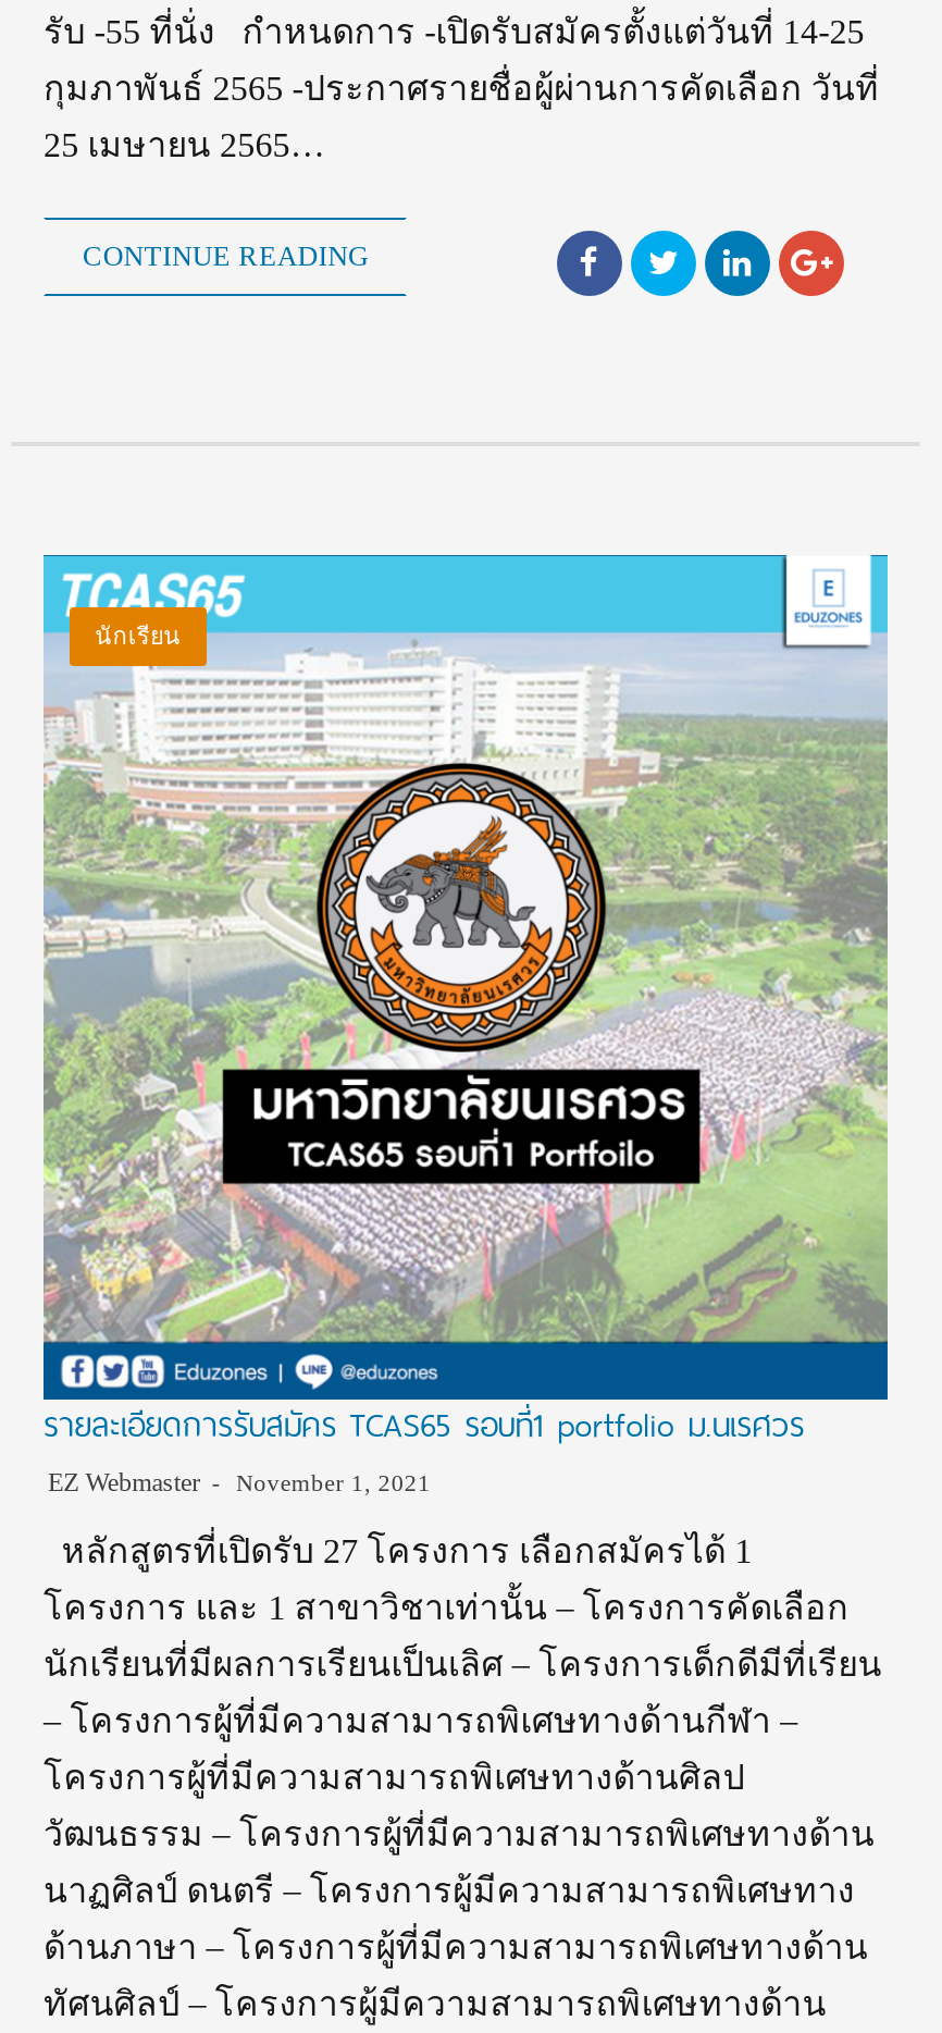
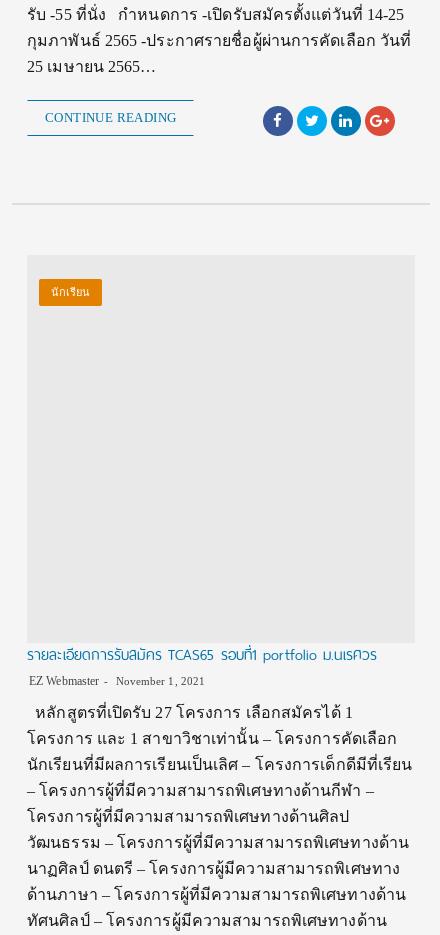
[41,553,890,1402] [image] -> none

